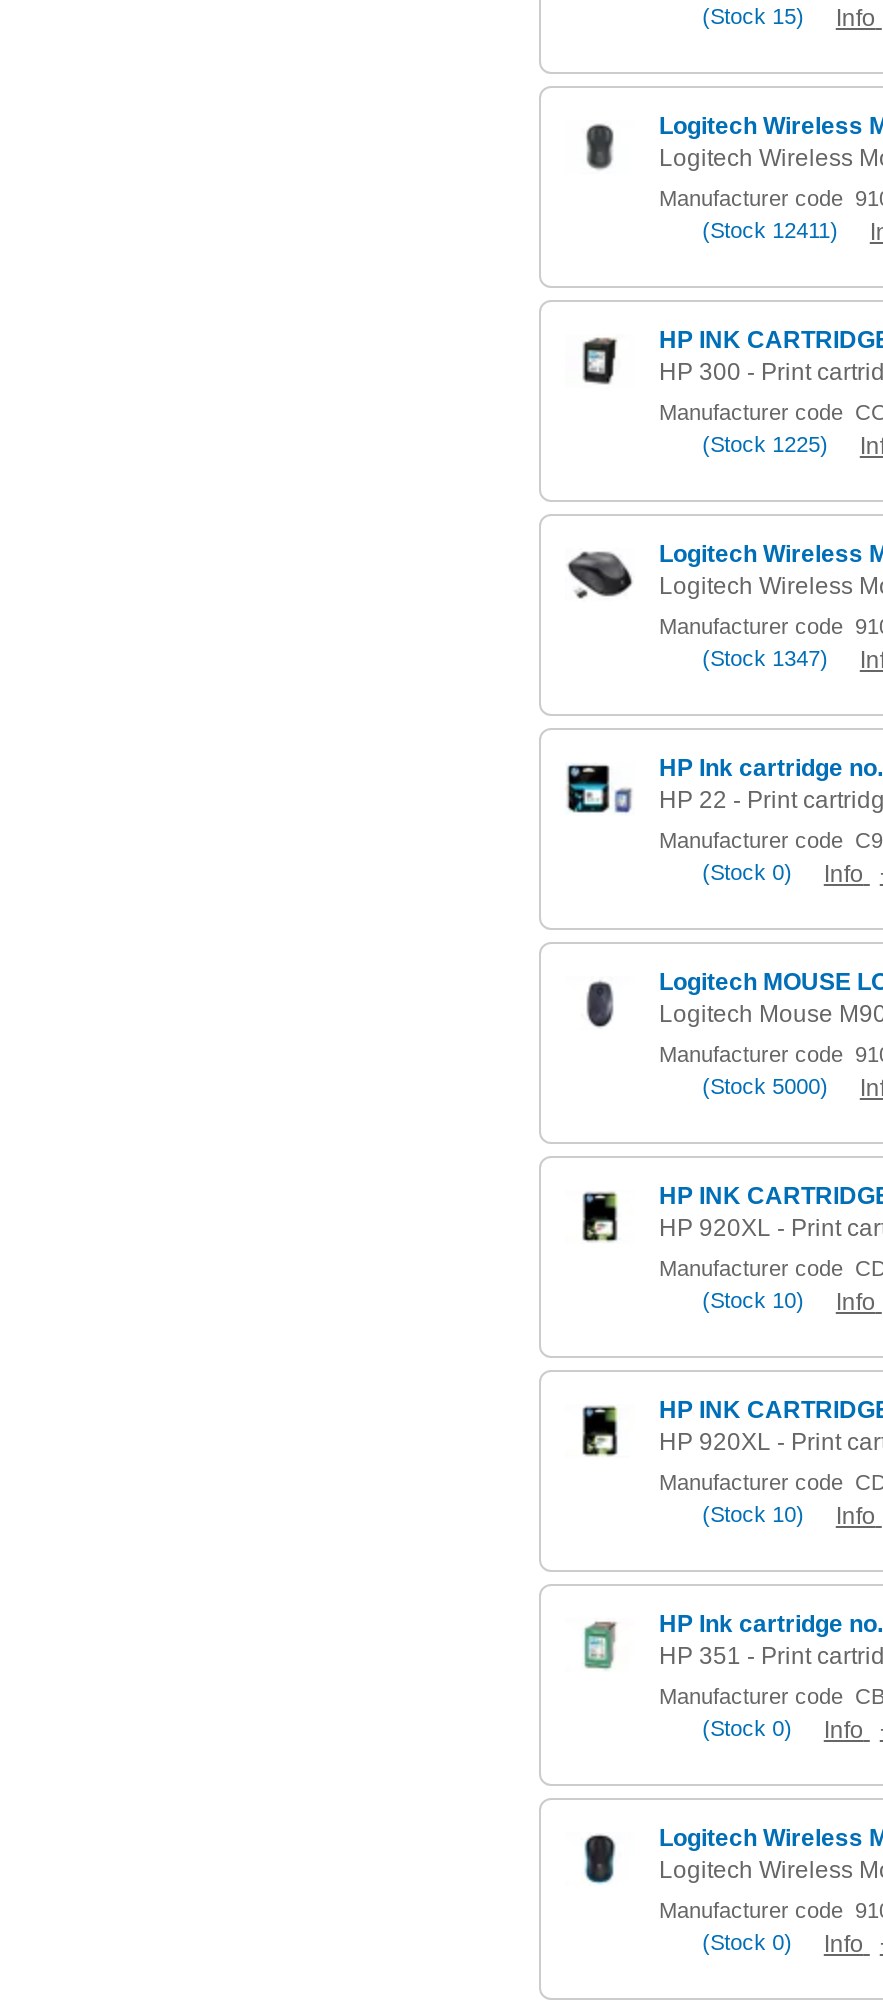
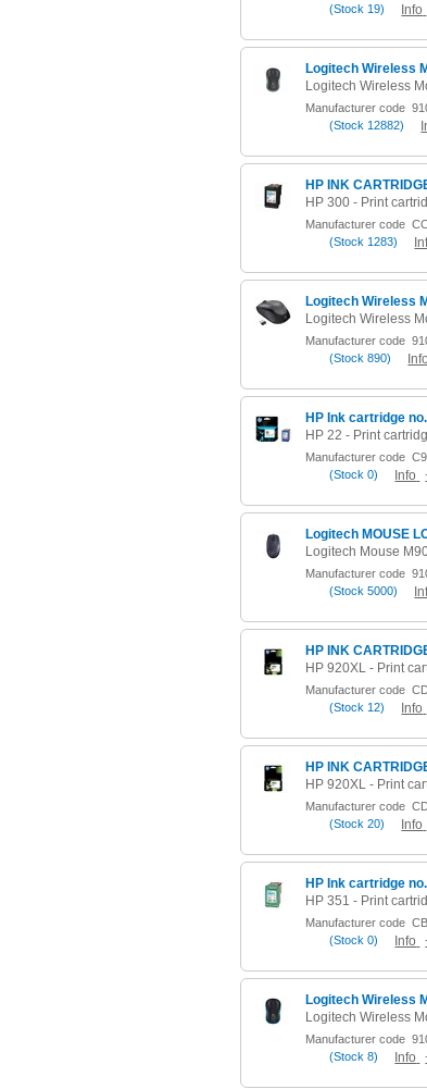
[702,4,876,32] (Stock 15) Info -> [329,2,423,17] (Stock 19) Info
[702,218,838,242] (Stock 12411) -> [329,119,404,132] (Stock 12882)
[702,432,828,456] (Stock 1225) -> [329,235,397,248] (Stock 1283)
[702,646,828,670] (Stock 1347) -> [329,351,391,364] (Stock 890)
[702,1288,876,1316] (Stock 10) Info -> [329,701,423,716] (Stock 12) Info
[702,1502,876,1530] (Stock 10) Info -> [329,817,423,832] (Stock 20) Info
[702,1930,792,1954] (Stock 0) -> [329,1050,378,1063] (Stock 8)

